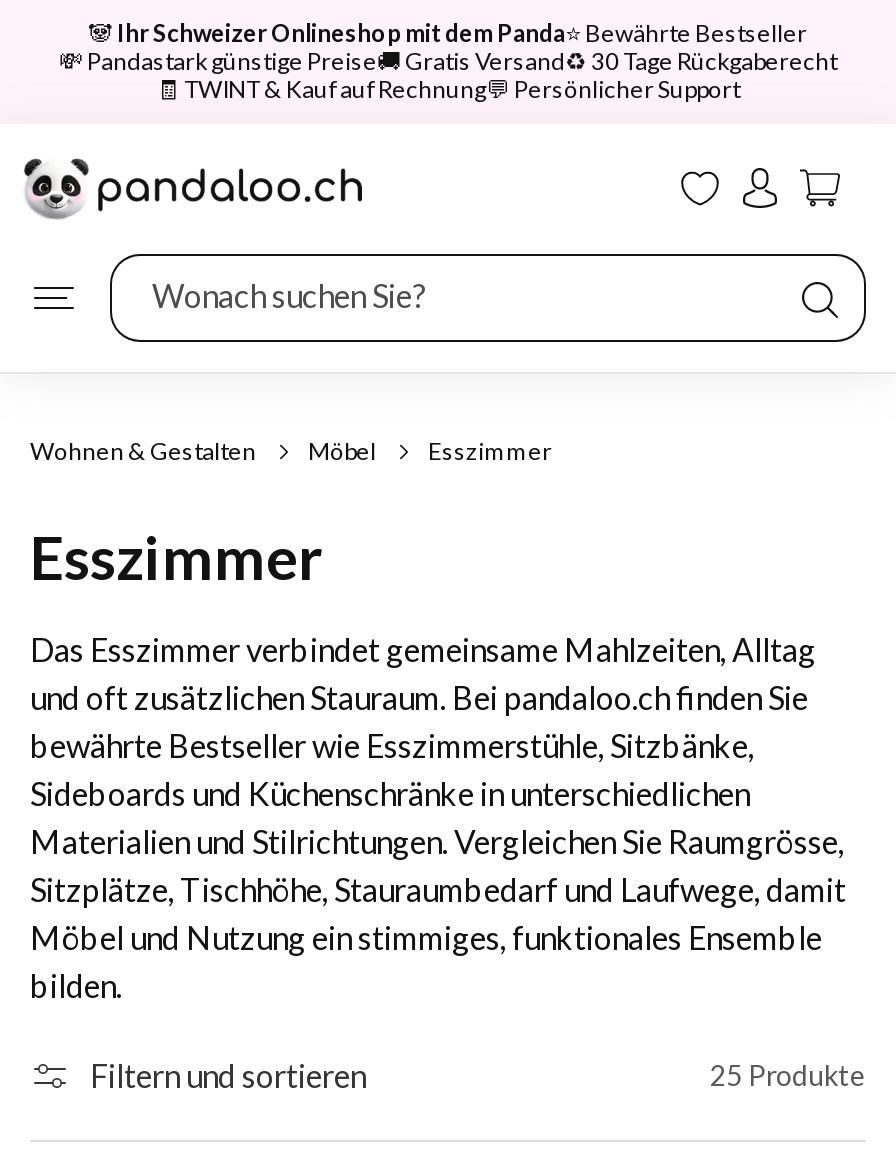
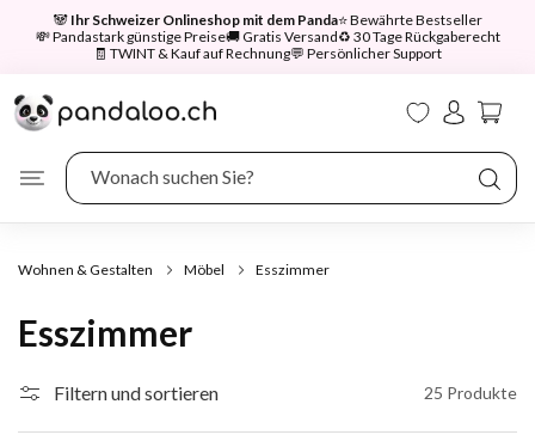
[30,629,846,1003] Das Esszimmer verbindet gemeinsame Mahlzeiten, Alltag | und oft zusätzlichen Stauraum. Bei pandaloo.ch finden Sie | bewährte Bestseller wie Esszimmerstühle, Sitzbänke, | Sideboards und Küchenschränke in unterschiedlichen | Materialien und Stilrichtungen. Vergleichen Sie Raumgrösse, | Sitzplätze, Tischhöhe, Stauraumbedarf und Laufwege, damit | Möbel und Nutzung ein stimmiges, funktionales Ensemble | bilden. -> none

